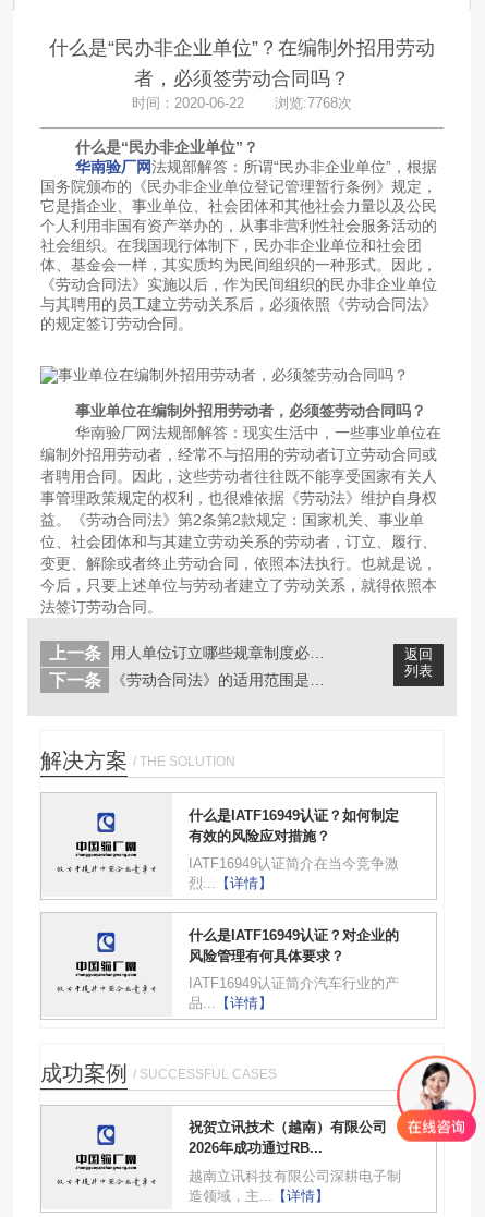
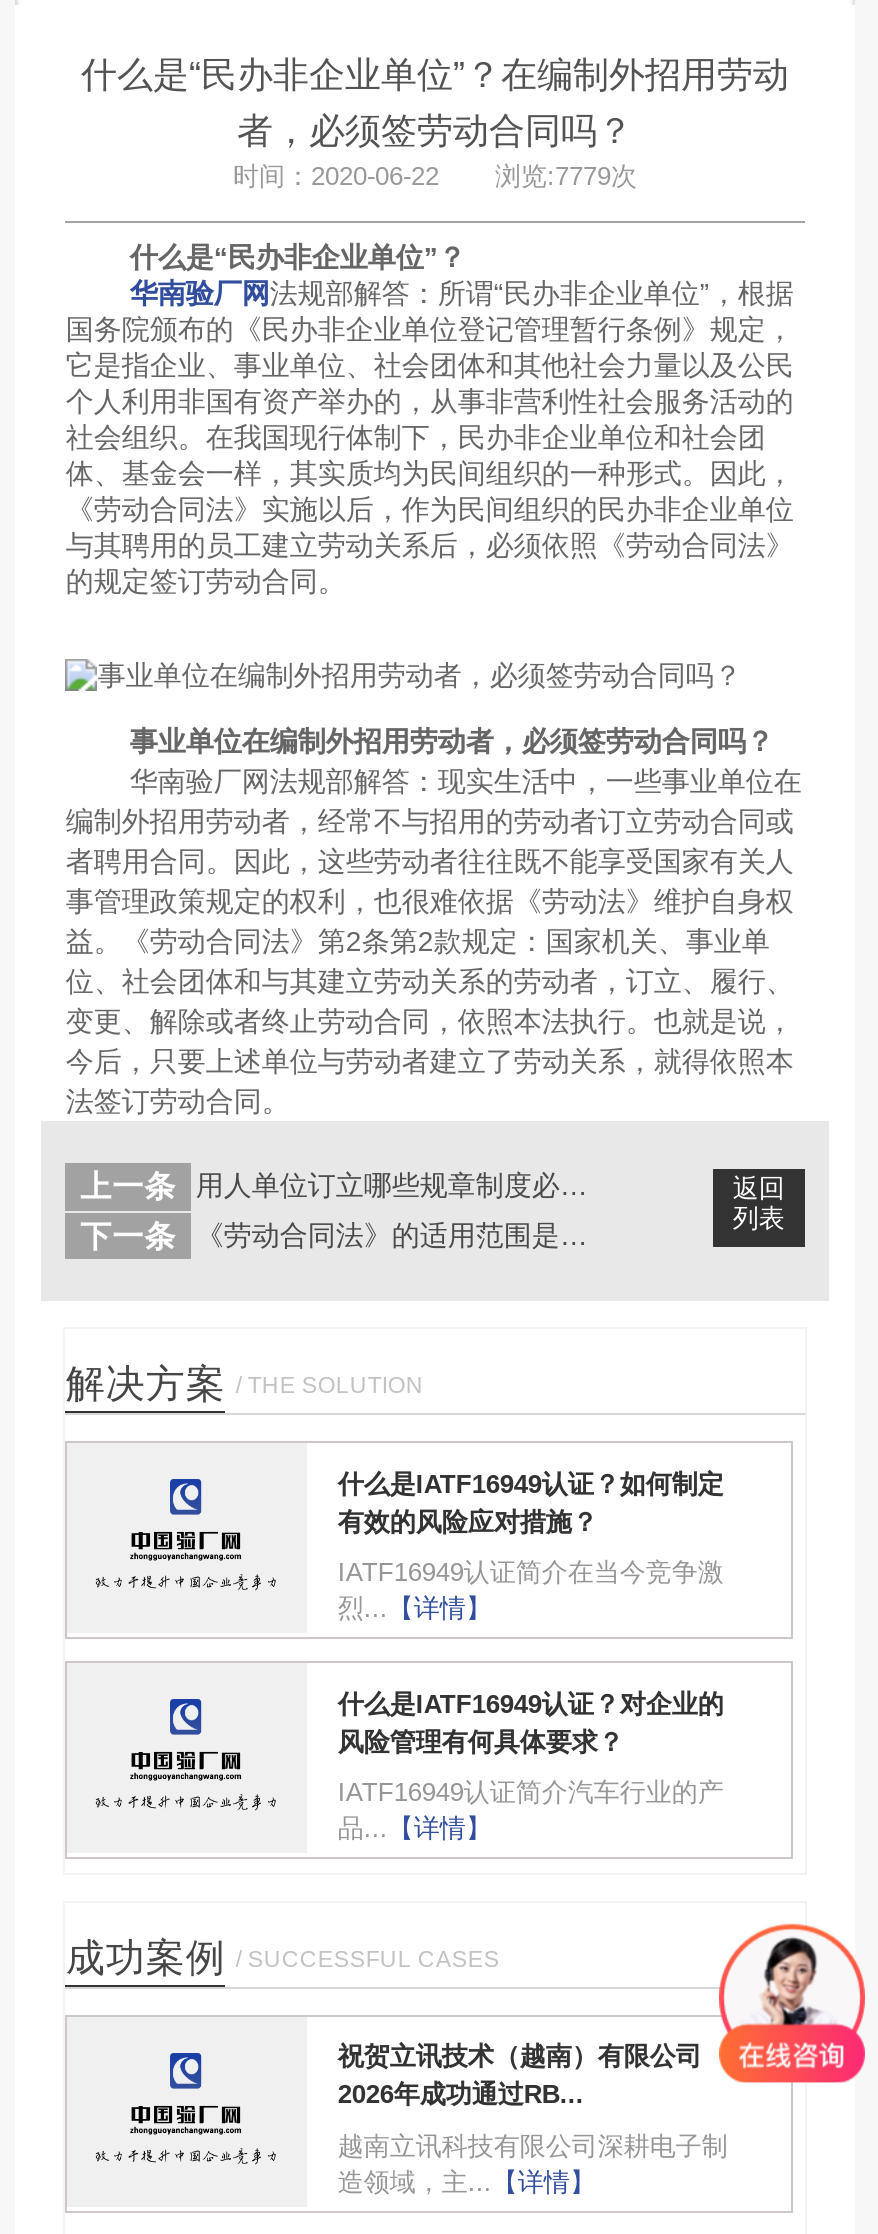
[132,94,352,111] 时间：2020-06-22 浏览:7768次 -> [233,160,637,190] 时间：2020-06-22 浏览:7779次

